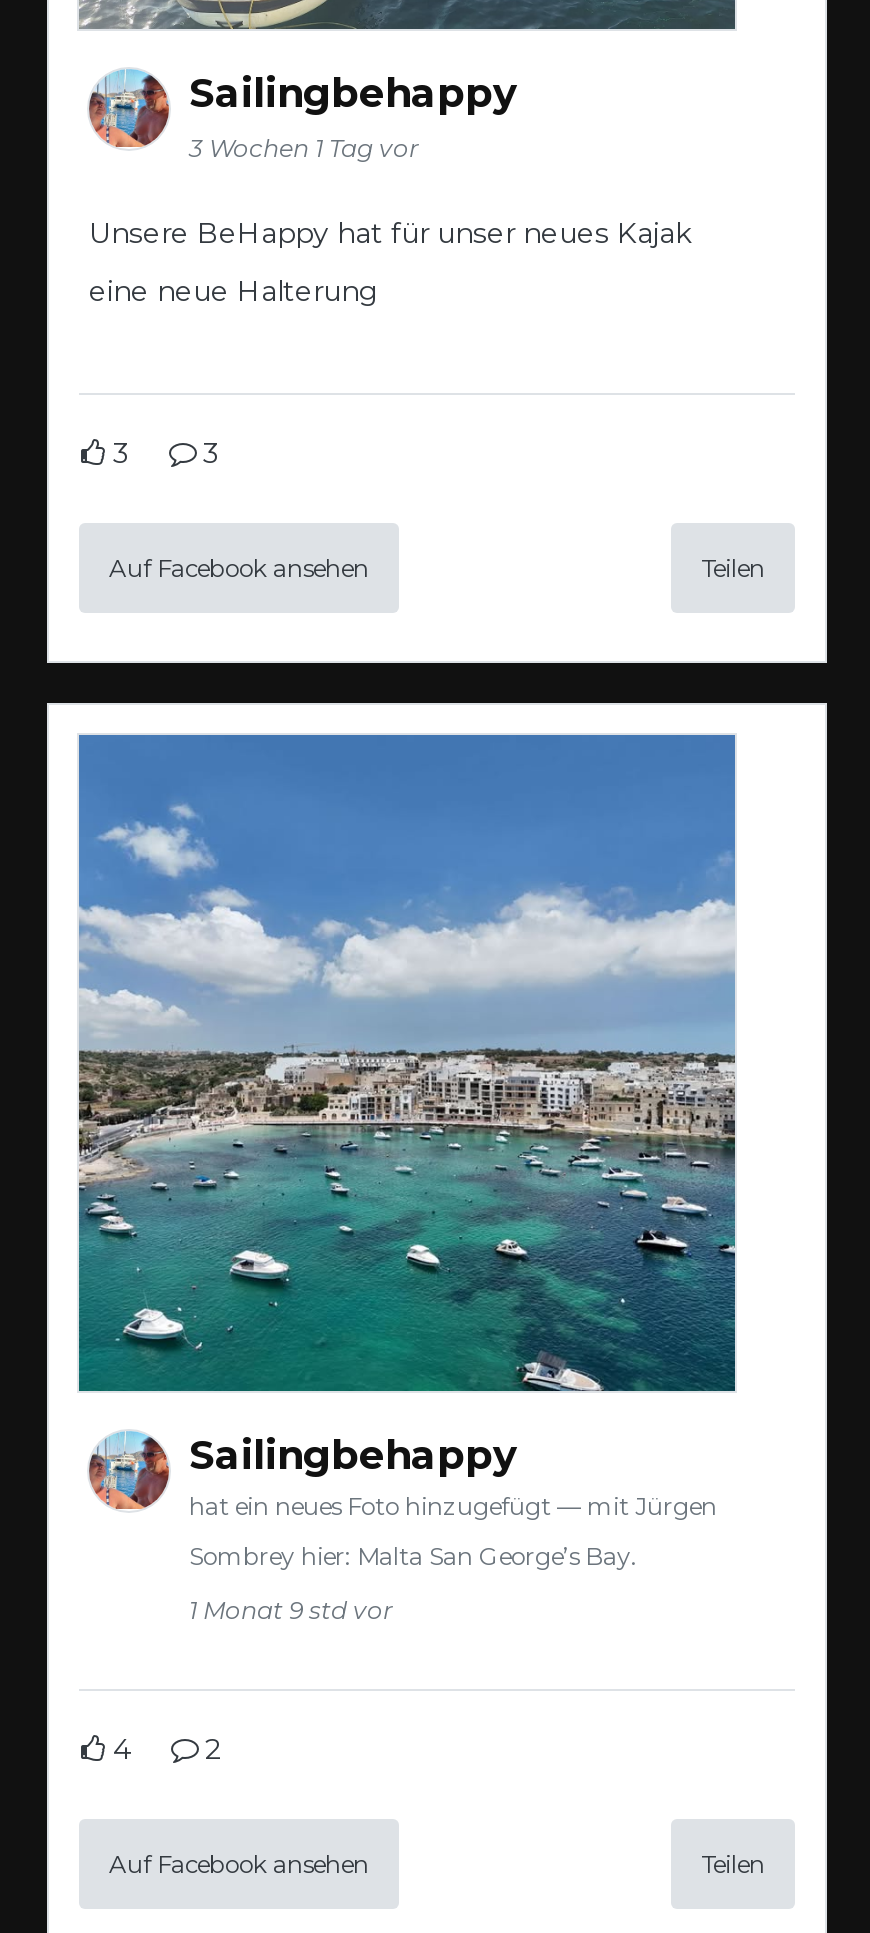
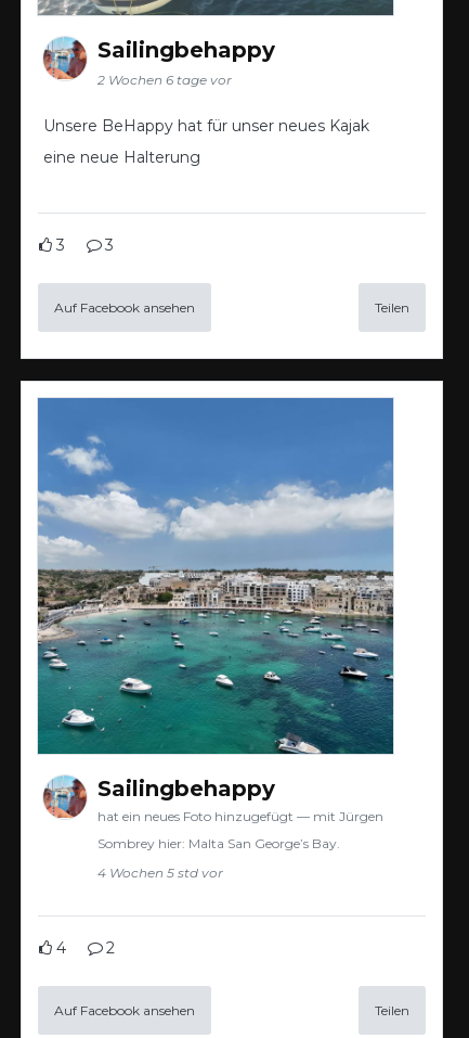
[189,132,419,162] 3 Wochen 1 Tag vor -> [97,72,232,88] 2 Wochen 6 tage vor
[189,1594,393,1624] 1 Monat 9 std vor -> [97,864,223,881] 4 Wochen 5 std vor

